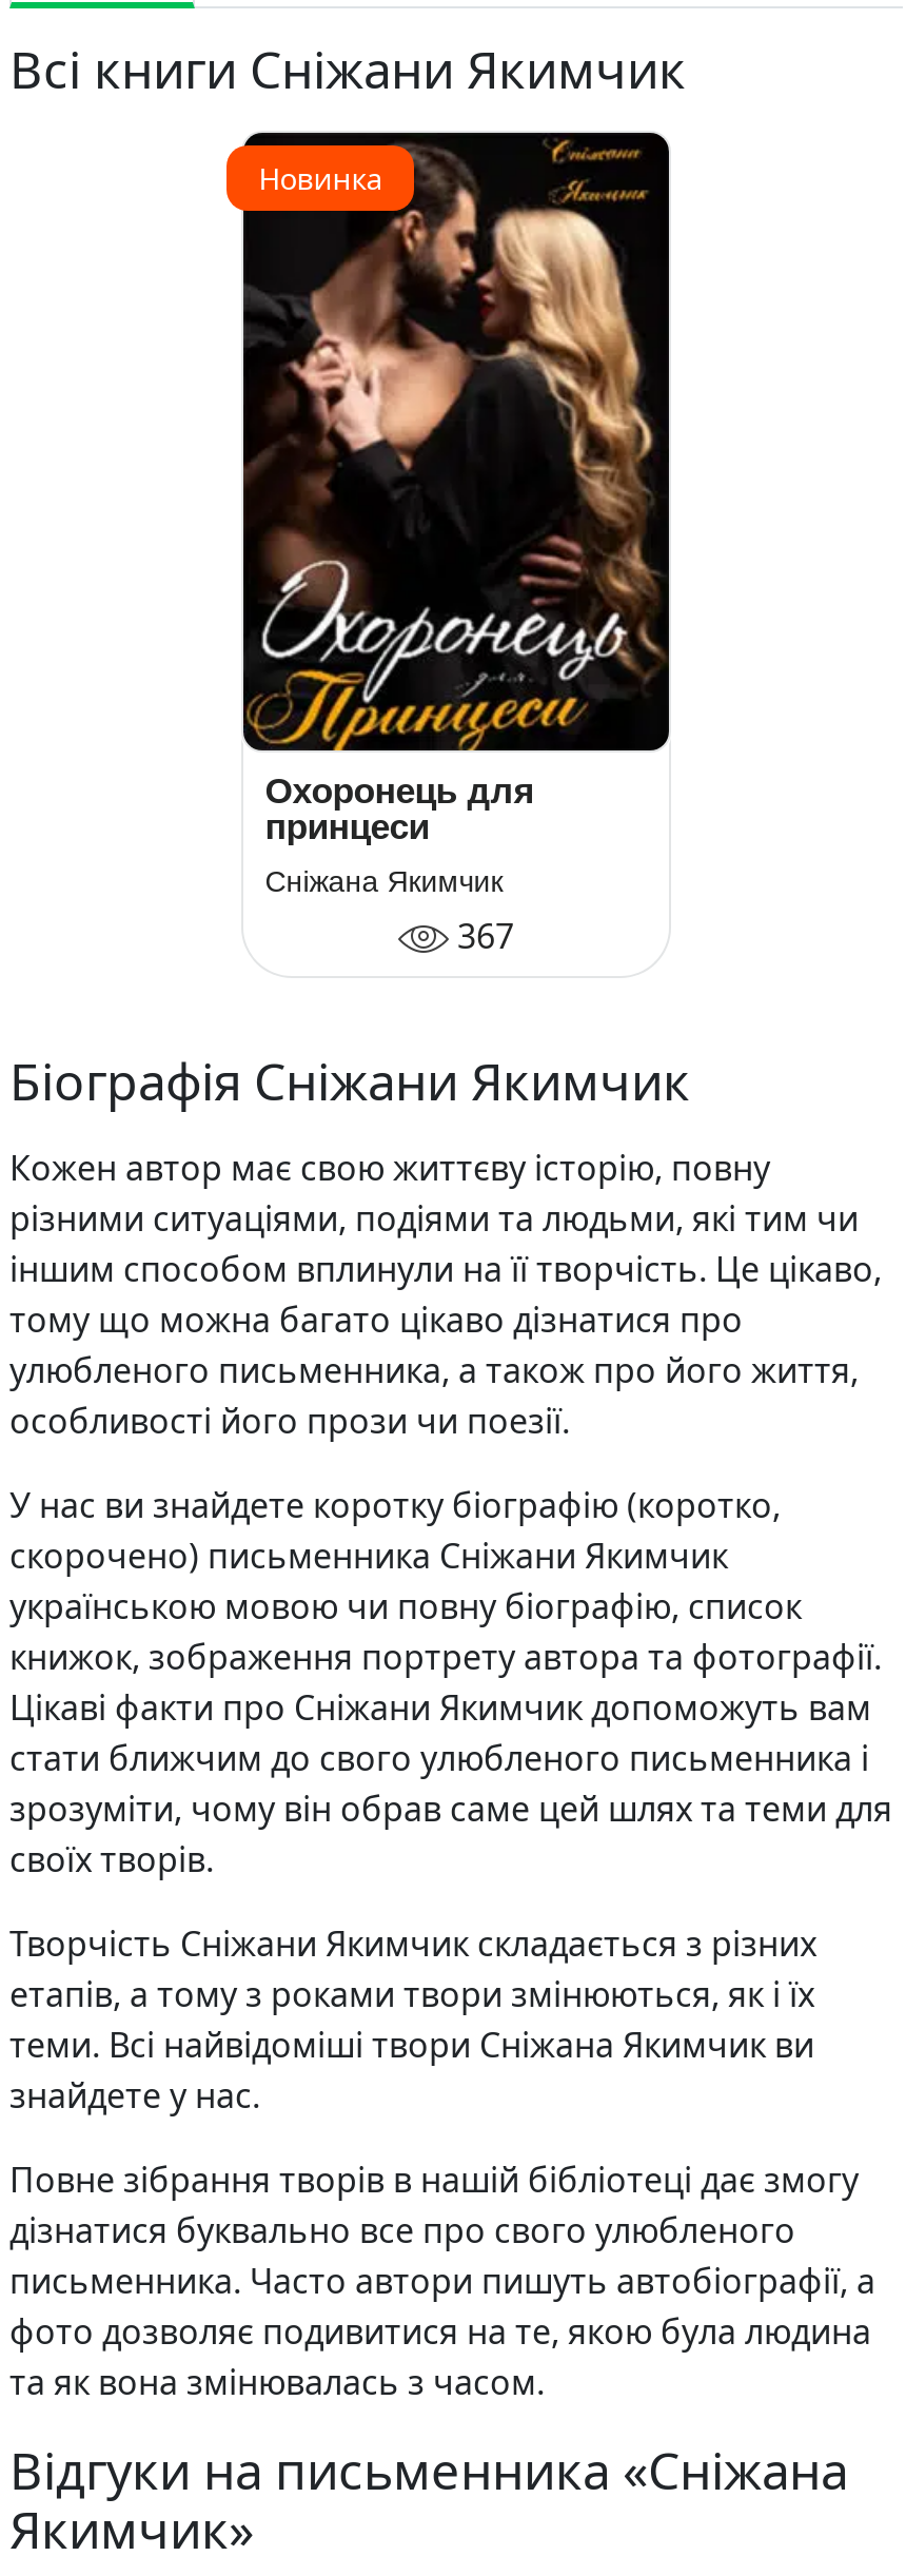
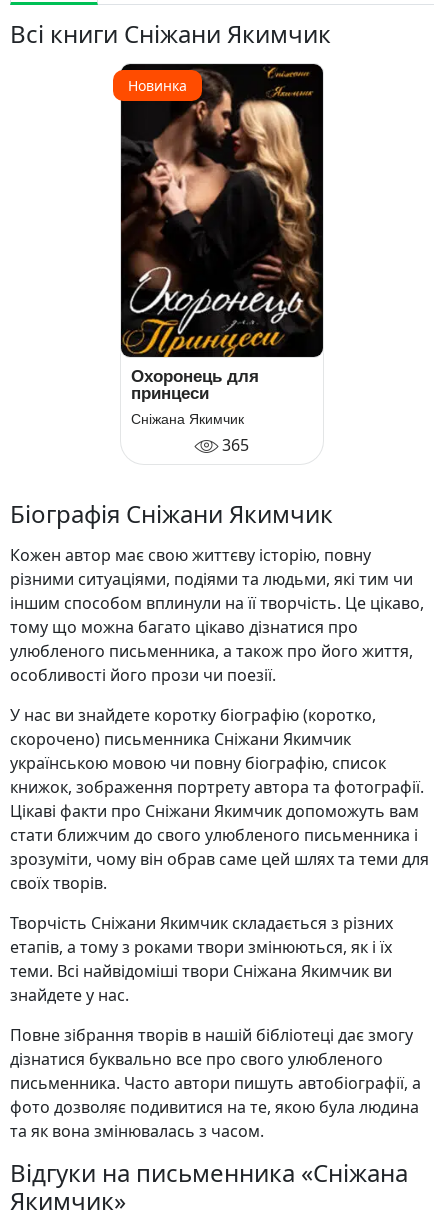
[457,913,514,959] 367 -> [222,434,249,456] 365

